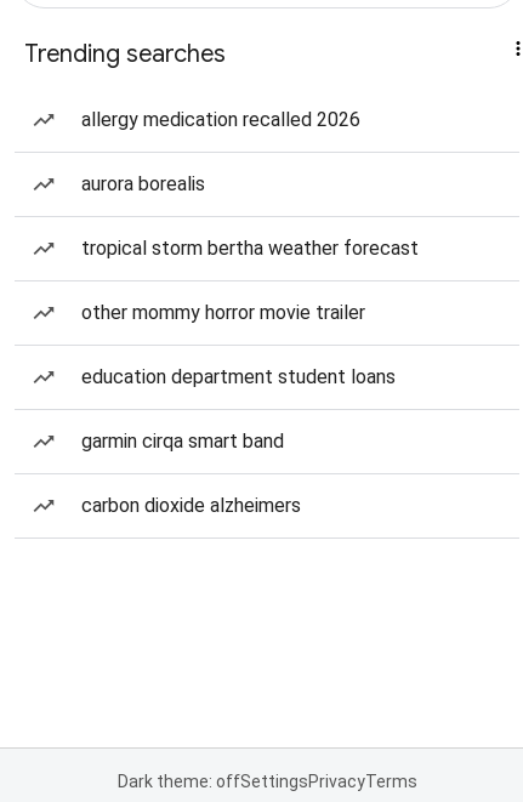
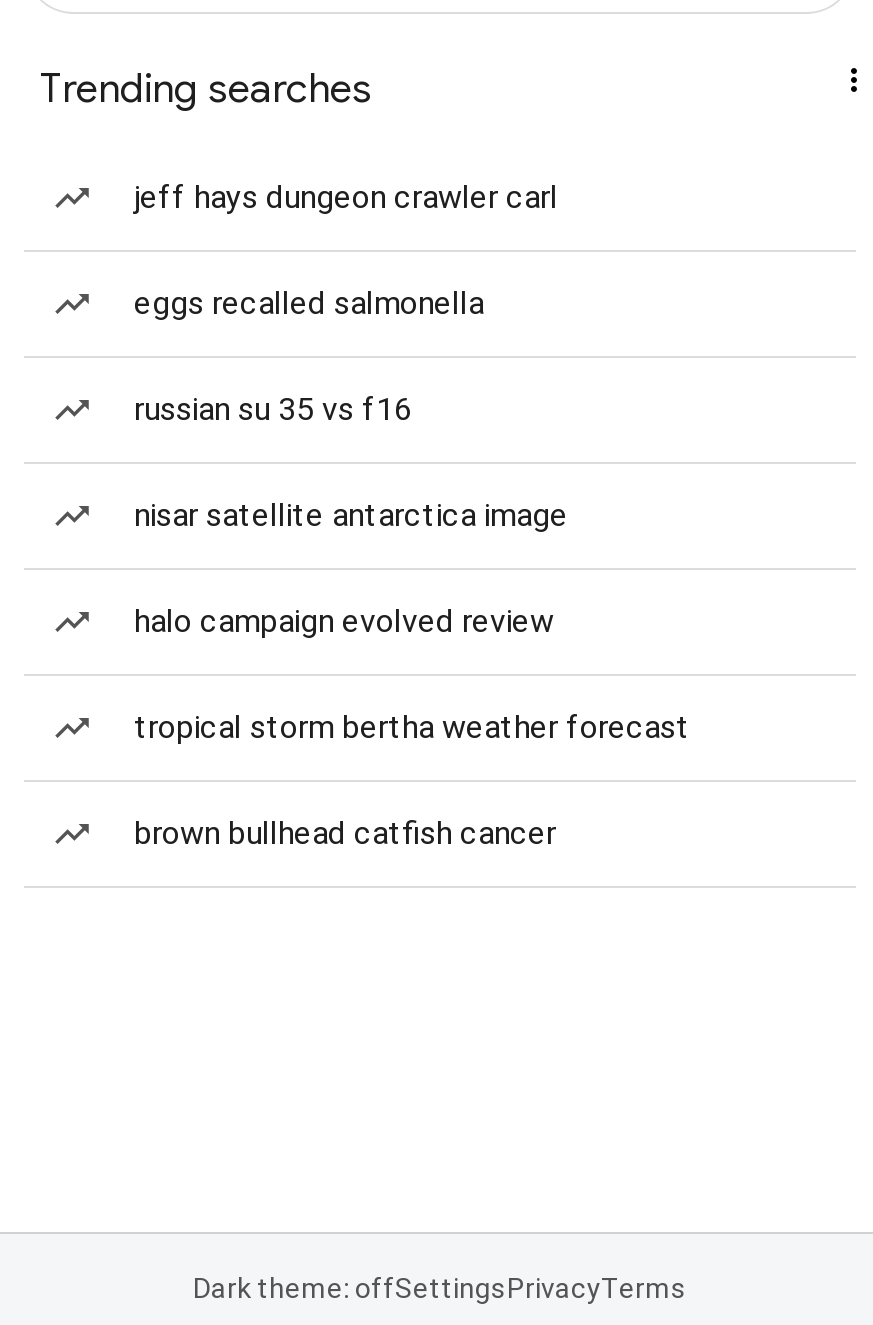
[81,108,360,195] allergy medication recalled 2026 | aurora borealis -> [134,178,568,640] jeff hays dungeon crawler carl | eggs recalled salmonella | russian su 35 vs f16 | nisar satellite antarctica image | halo campaign evolved review
moved [81,237,419,260] -> [134,708,690,746]: tropical storm bertha weather forecast
[81,301,396,517] other mommy horror movie trailer | education department student loans | garmin cirqa smart band | carbon dioxide alzheimers -> [134,814,556,852] brown bullhead catfish cancer

